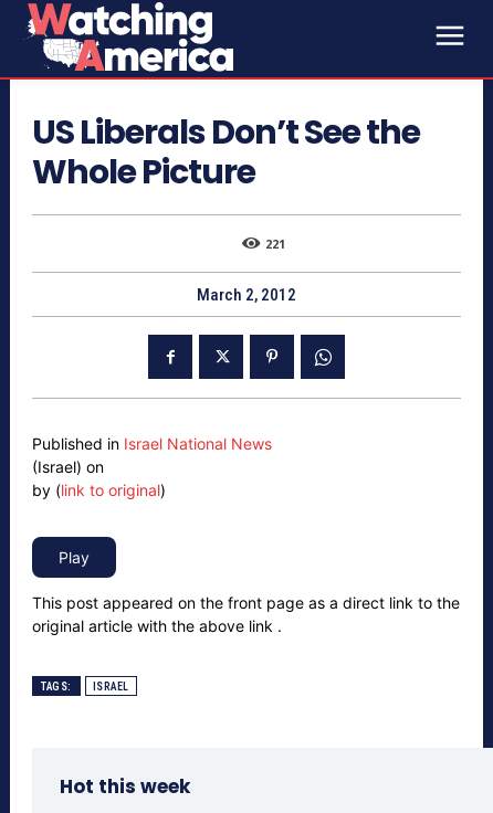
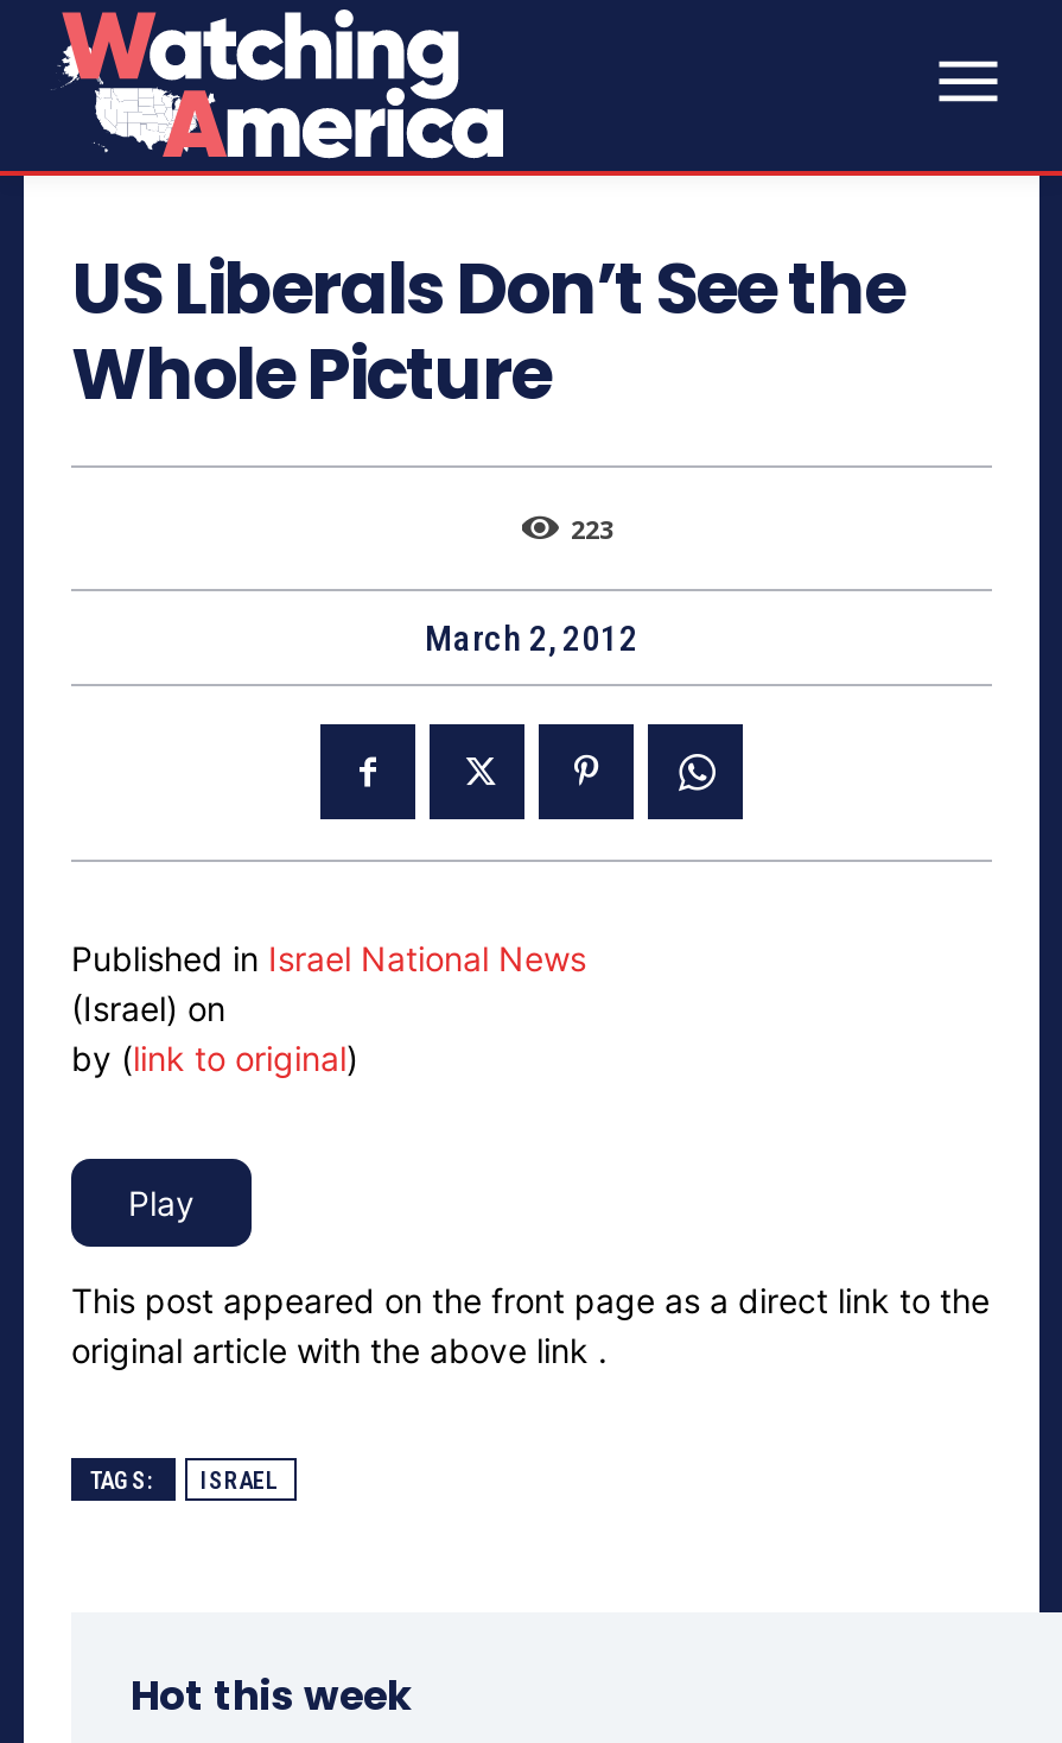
[265,235,285,252] 221 -> [571,510,613,546] 223

